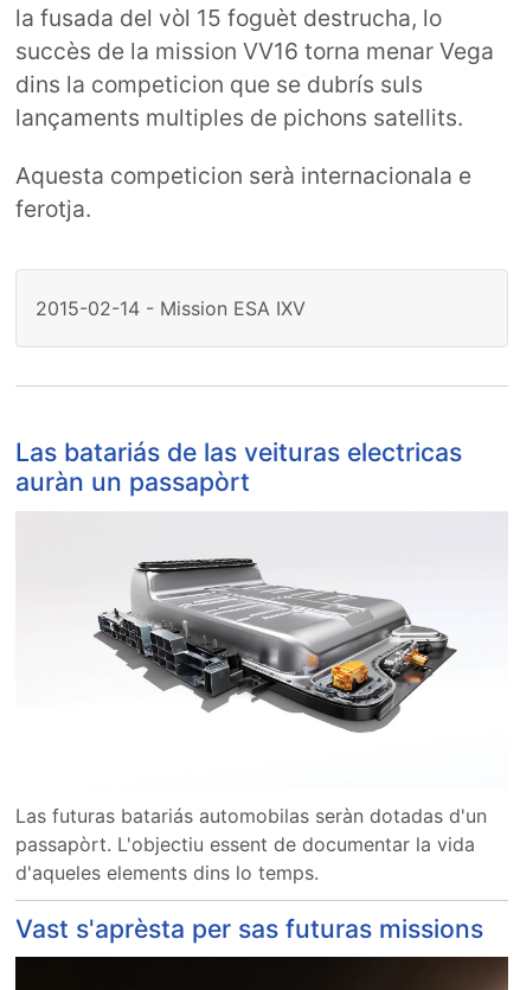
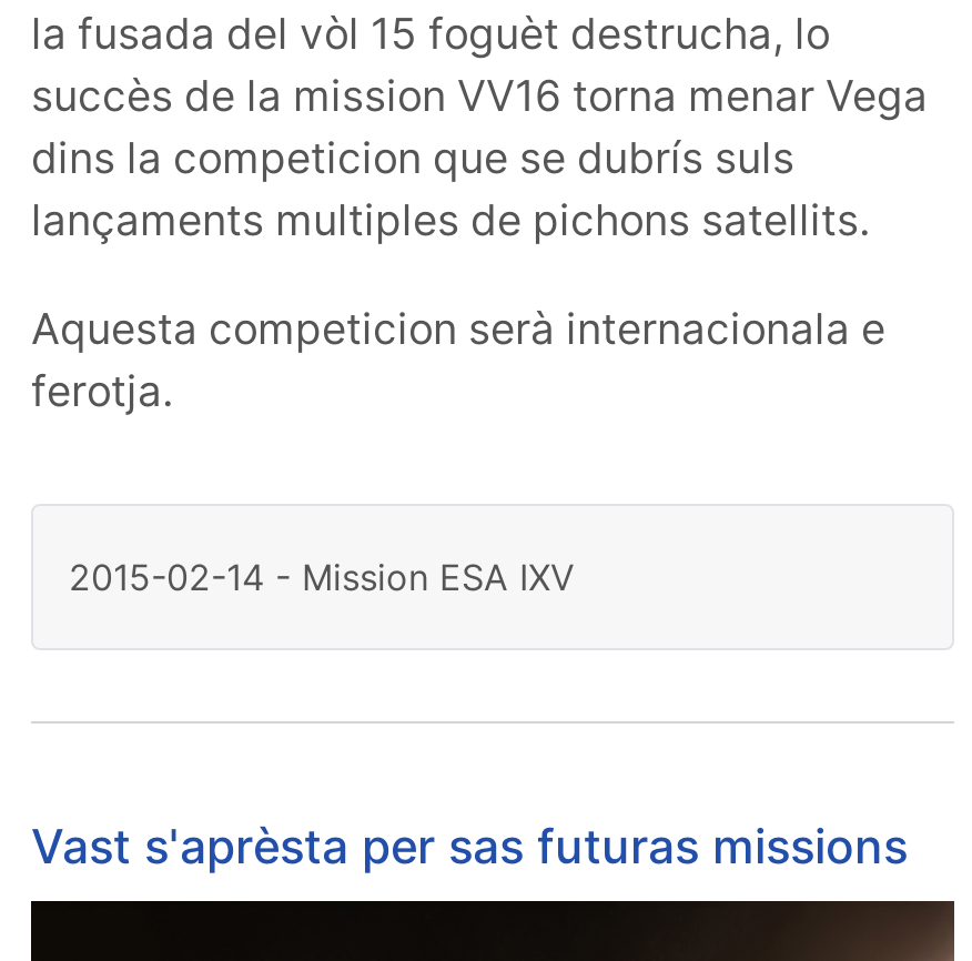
[15,437,462,497] Las batariás de las veituras electricas | auràn un passapòrt -> none
[92,557,457,734] [image] -> none
[15,804,487,884] Las futuras batariás automobilas seràn dotadas d'un | passapòrt. L'objectiu essent de documentar la vida | d'aqueles elements dins lo temps. -> none

